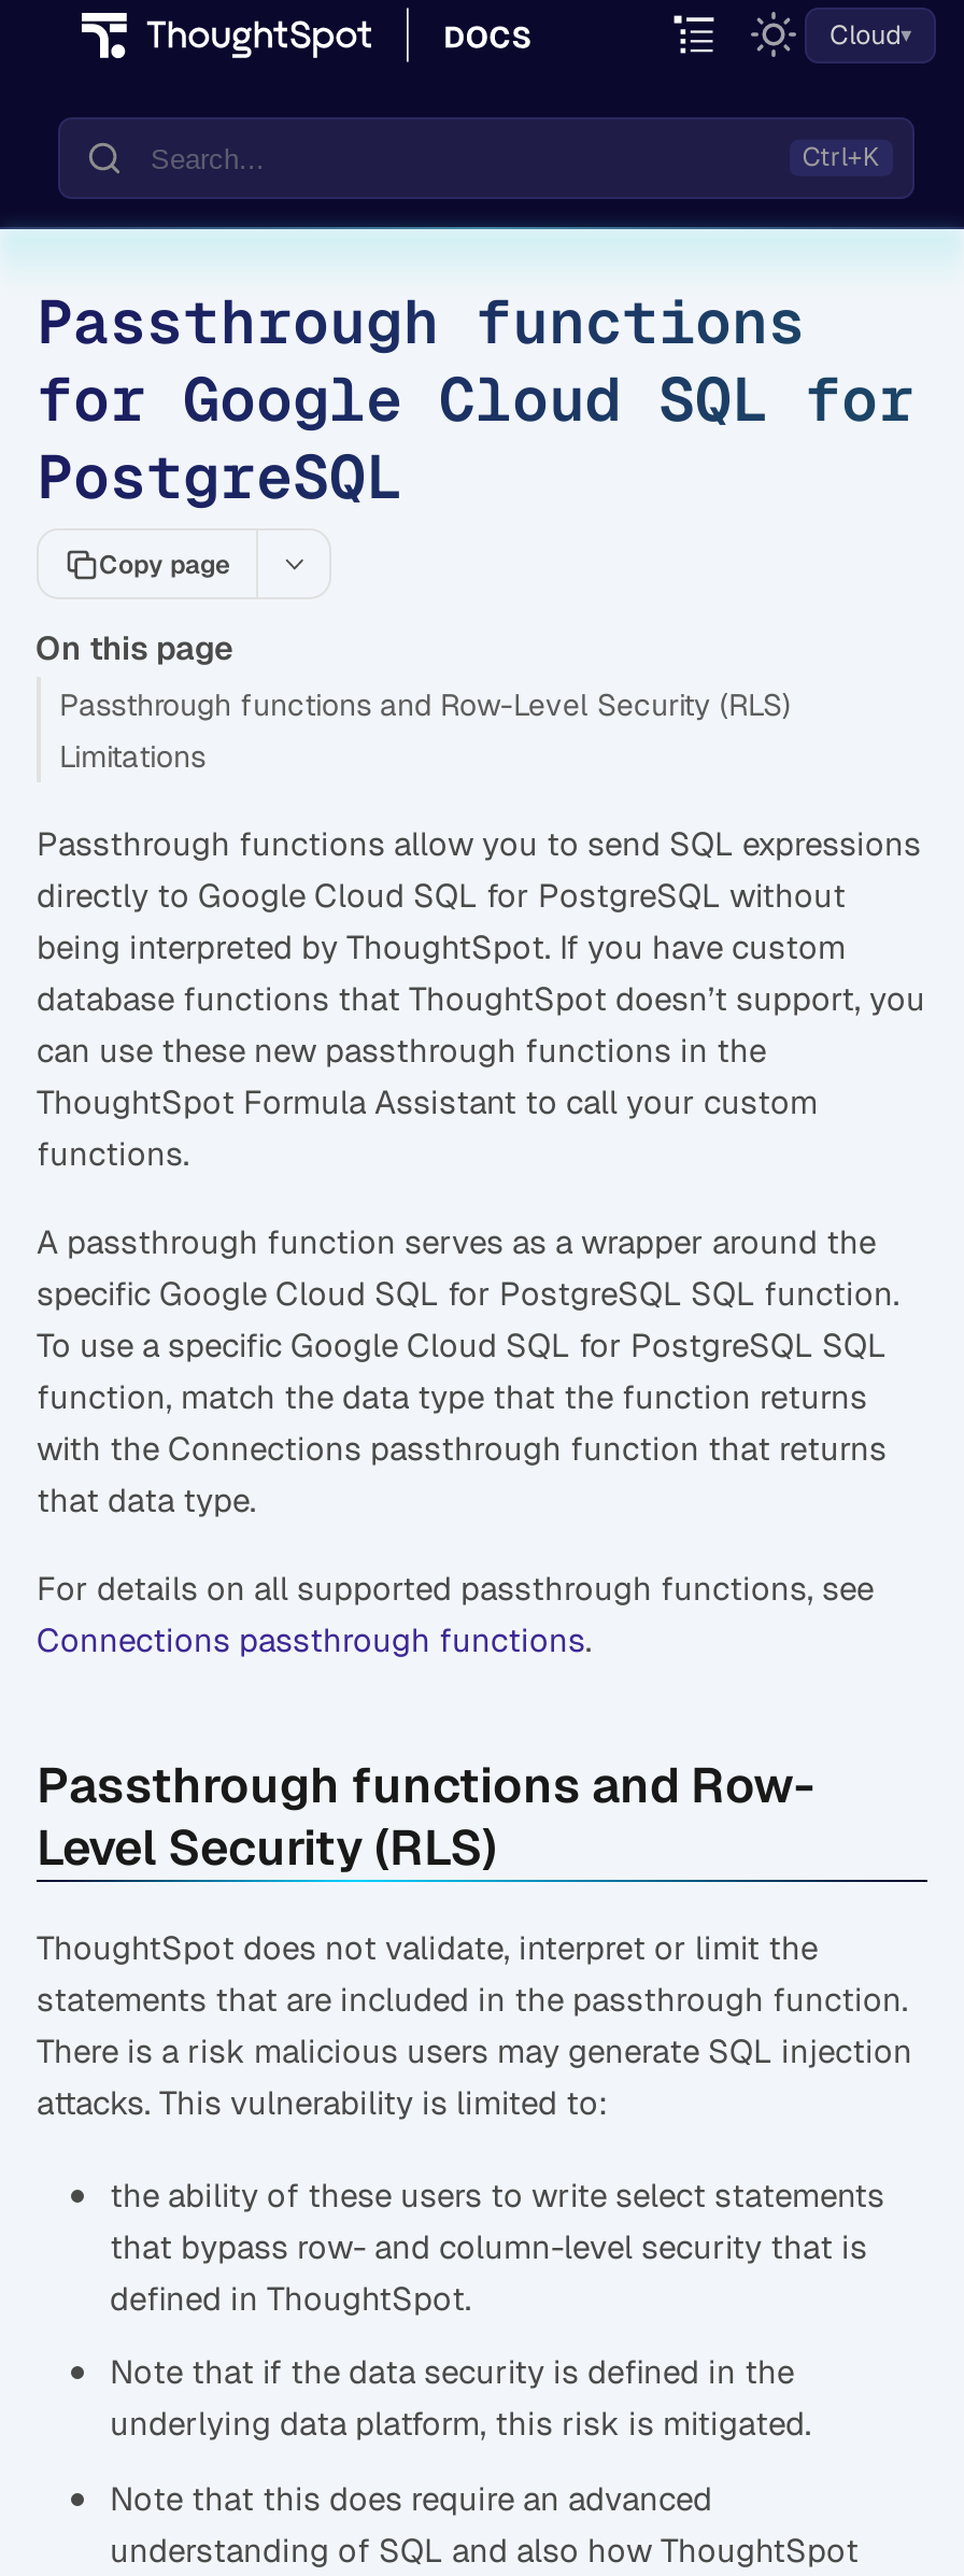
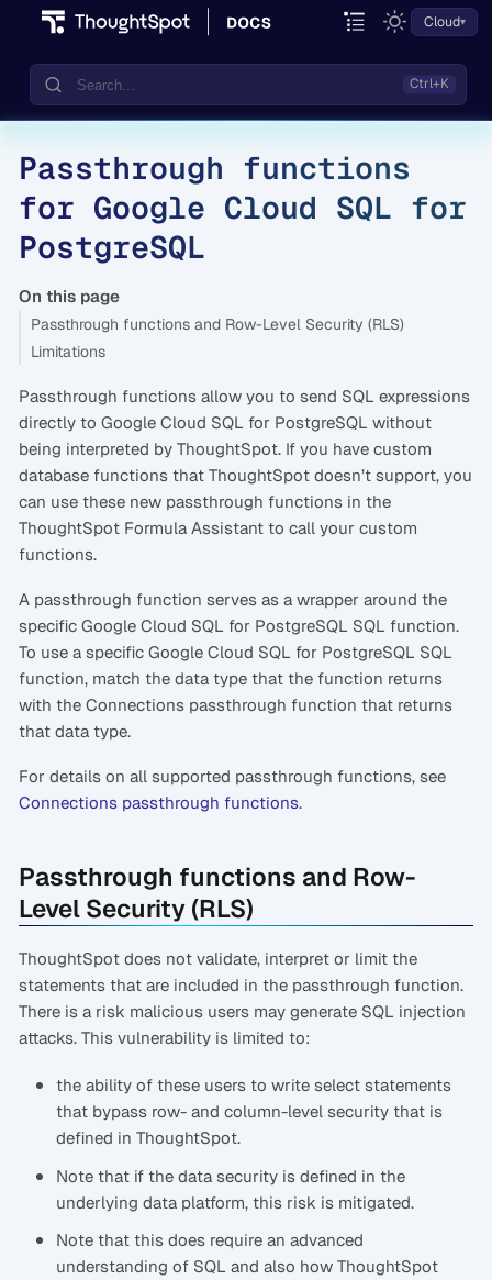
[99,547,230,579] Copy page -> none

